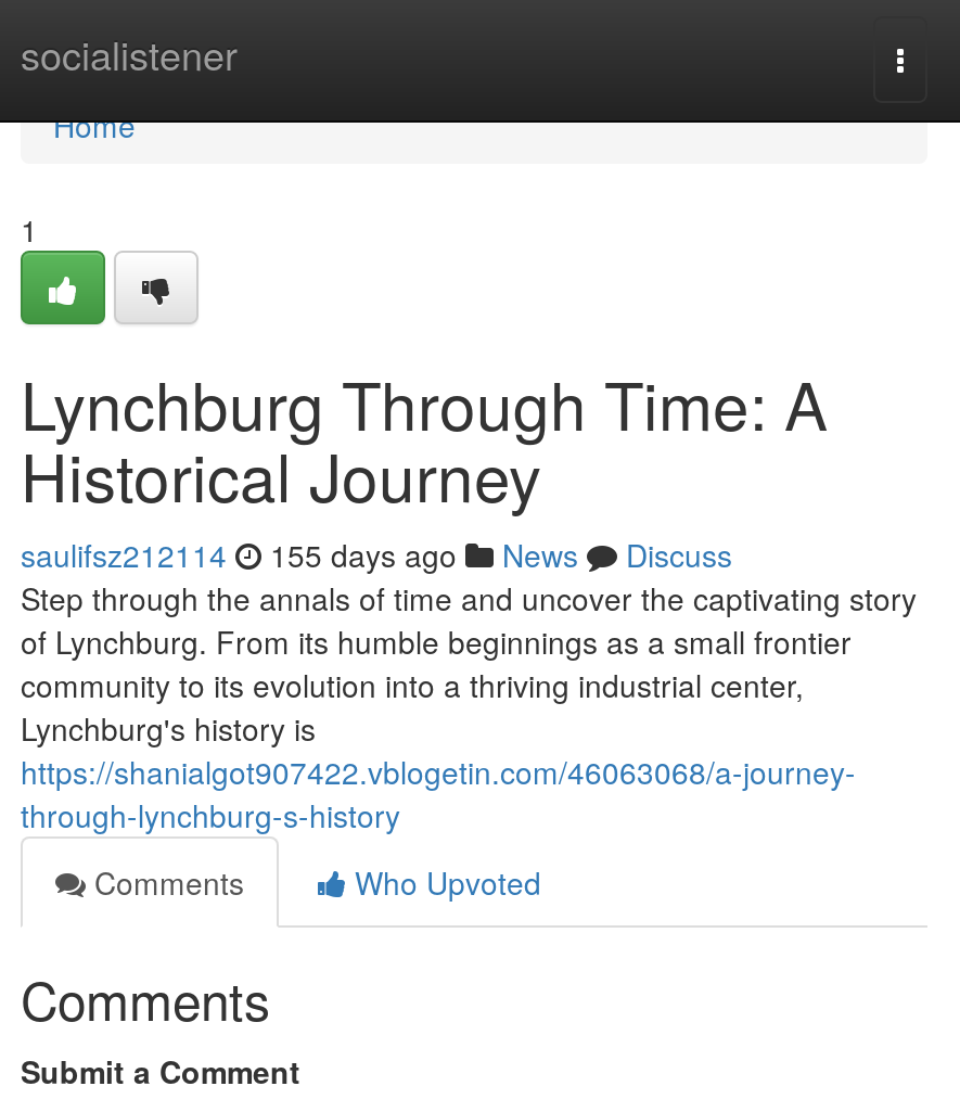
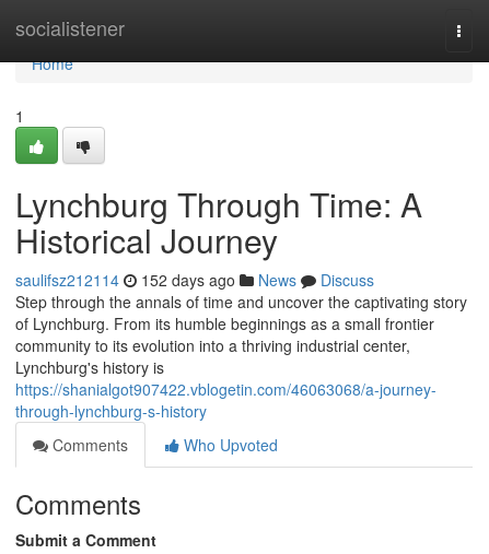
[21,533,732,576] saulifsz212114 155 days ago News Discuss -> [15,269,374,291] saulifsz212114 152 days ago News Discuss

